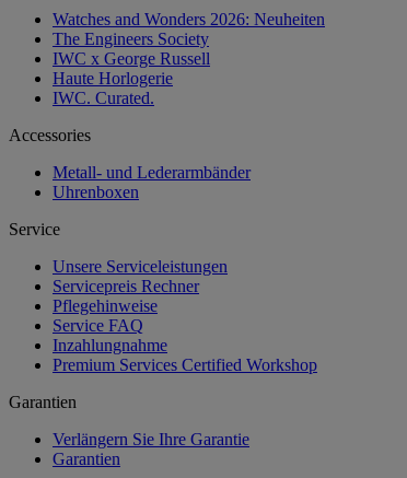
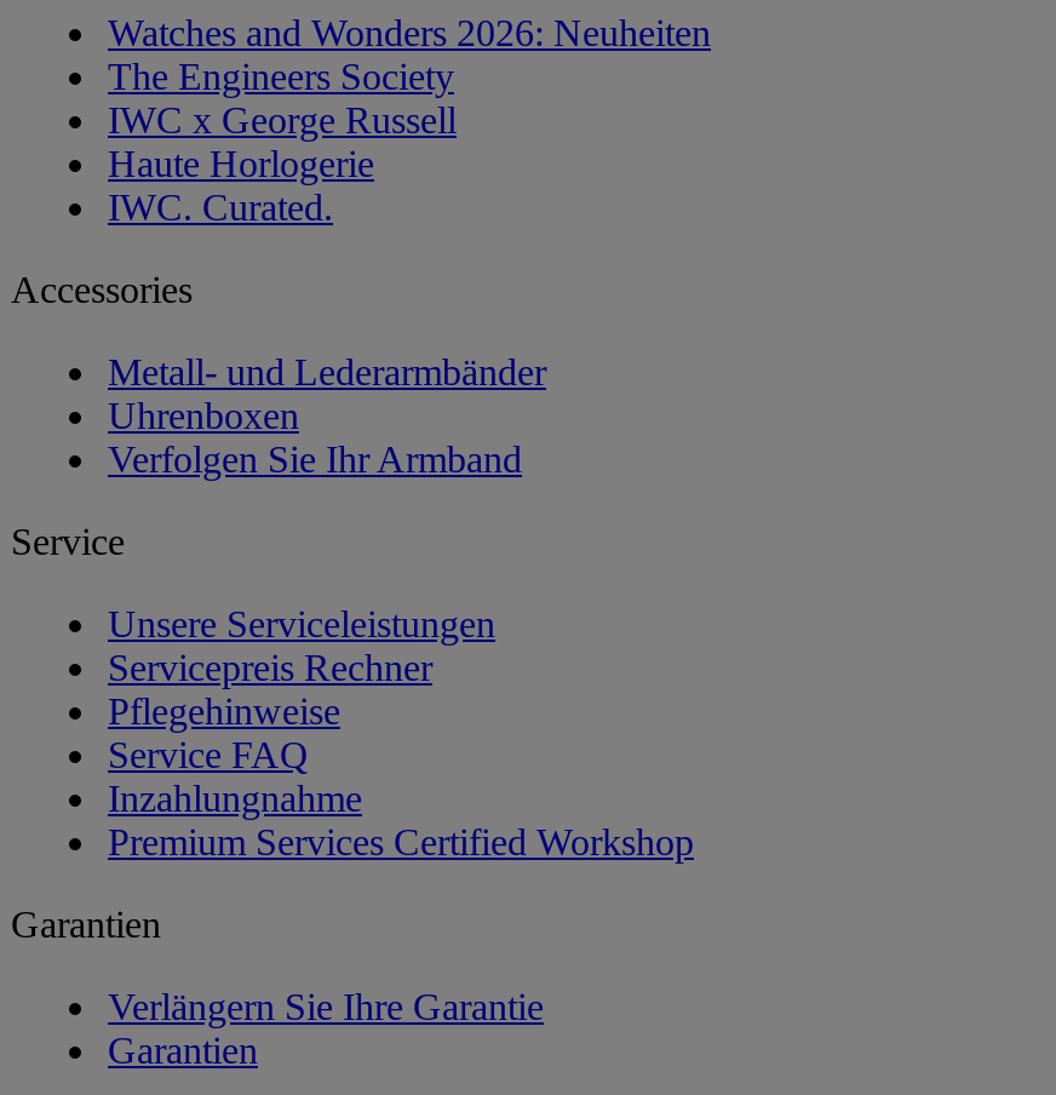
none -> [108,439,522,480] Verfolgen Sie Ihr Armband

